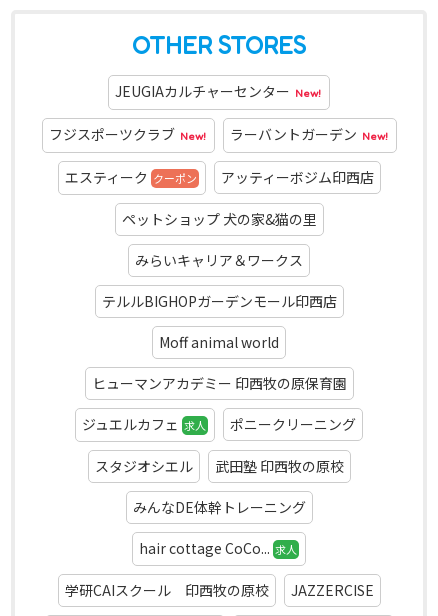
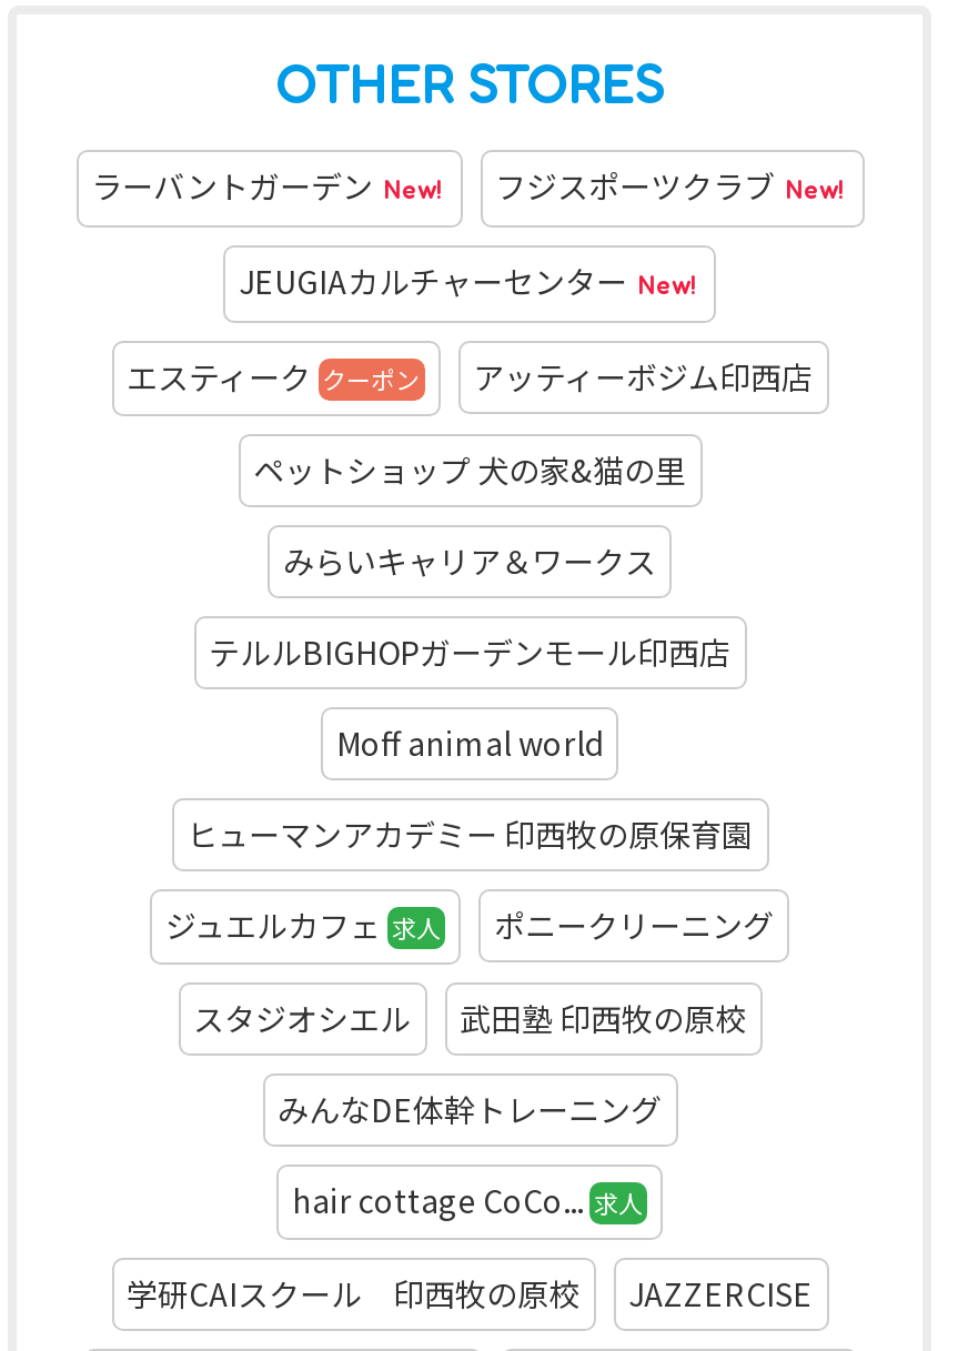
moved [115,81,321,101] -> [239,258,696,302]: JEUGIAカルチャーセンター New!
moved [48,124,387,144] -> [91,163,844,207]: フジスポーツクラブ New! | ラーバントガーデン New!

